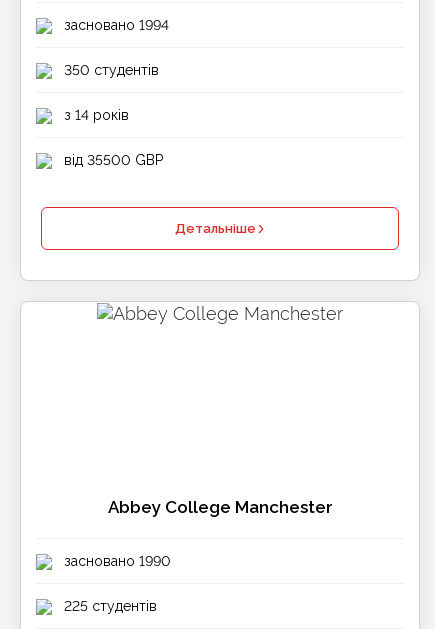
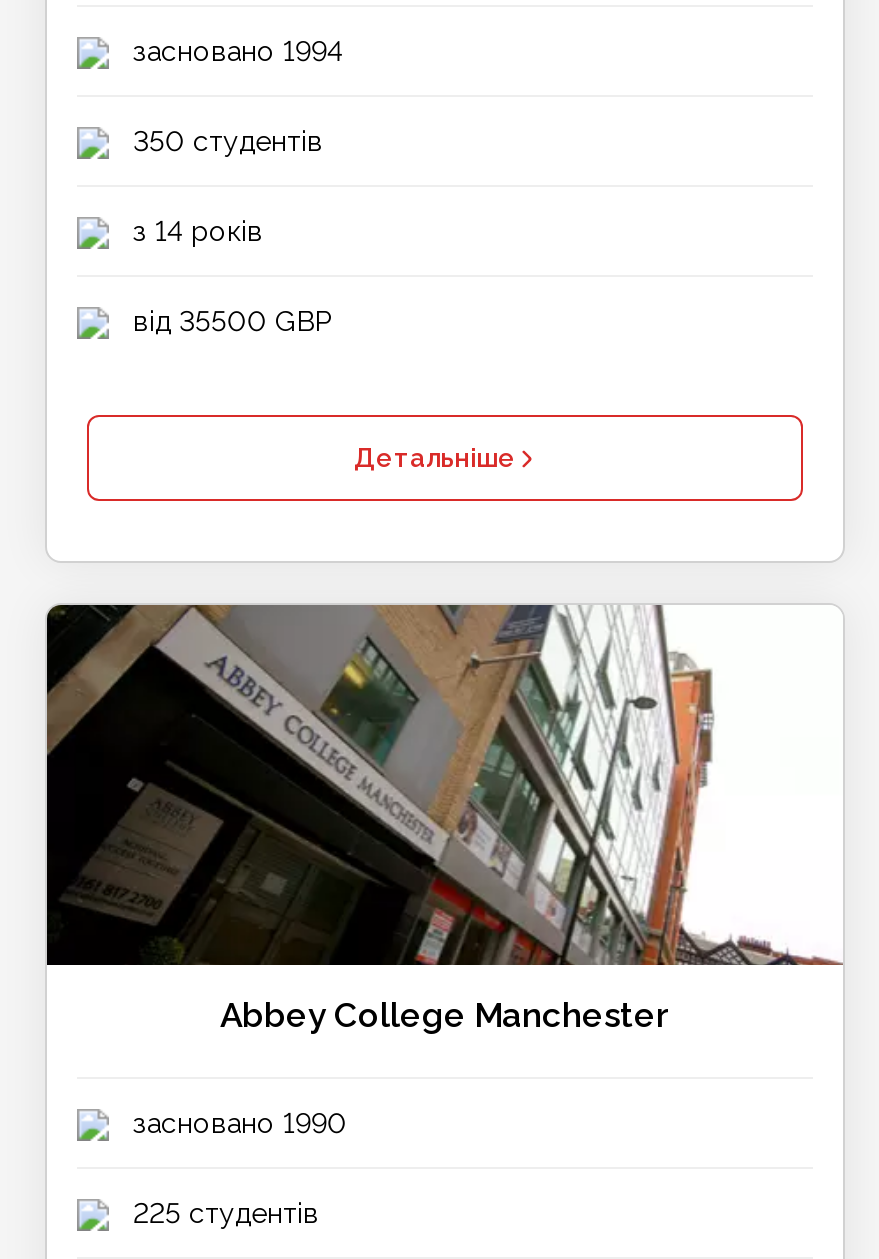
none -> [45,603,843,967] [image]

